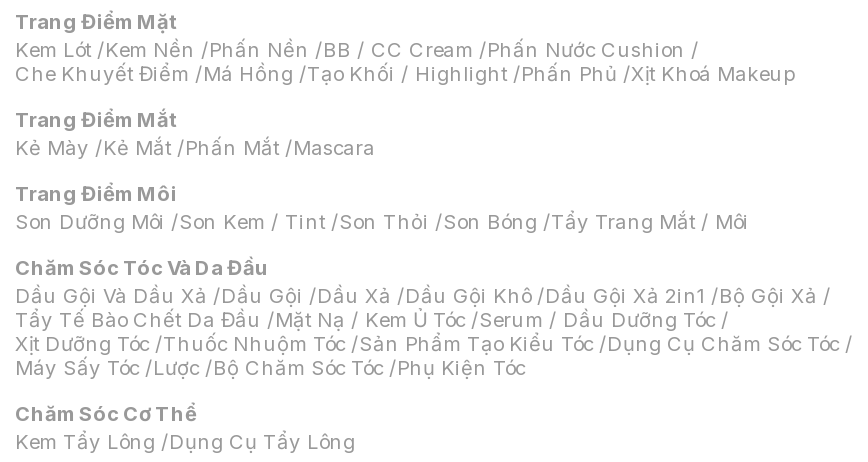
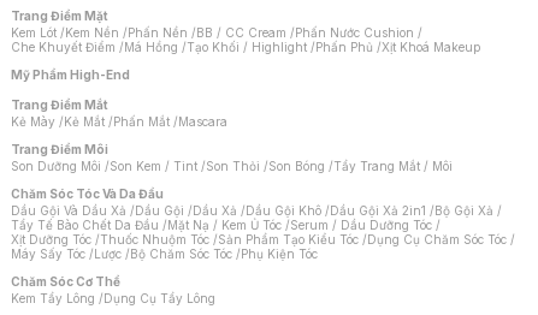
none -> [11,67,130,82] Mỹ Phẩm High-End

